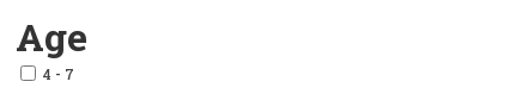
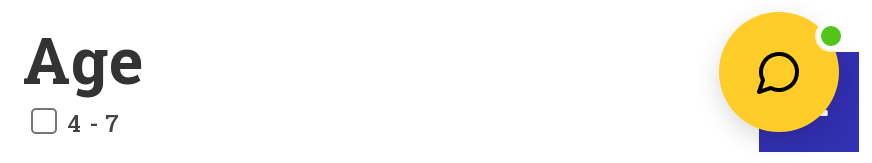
none -> [717,10,861,154] [image]

